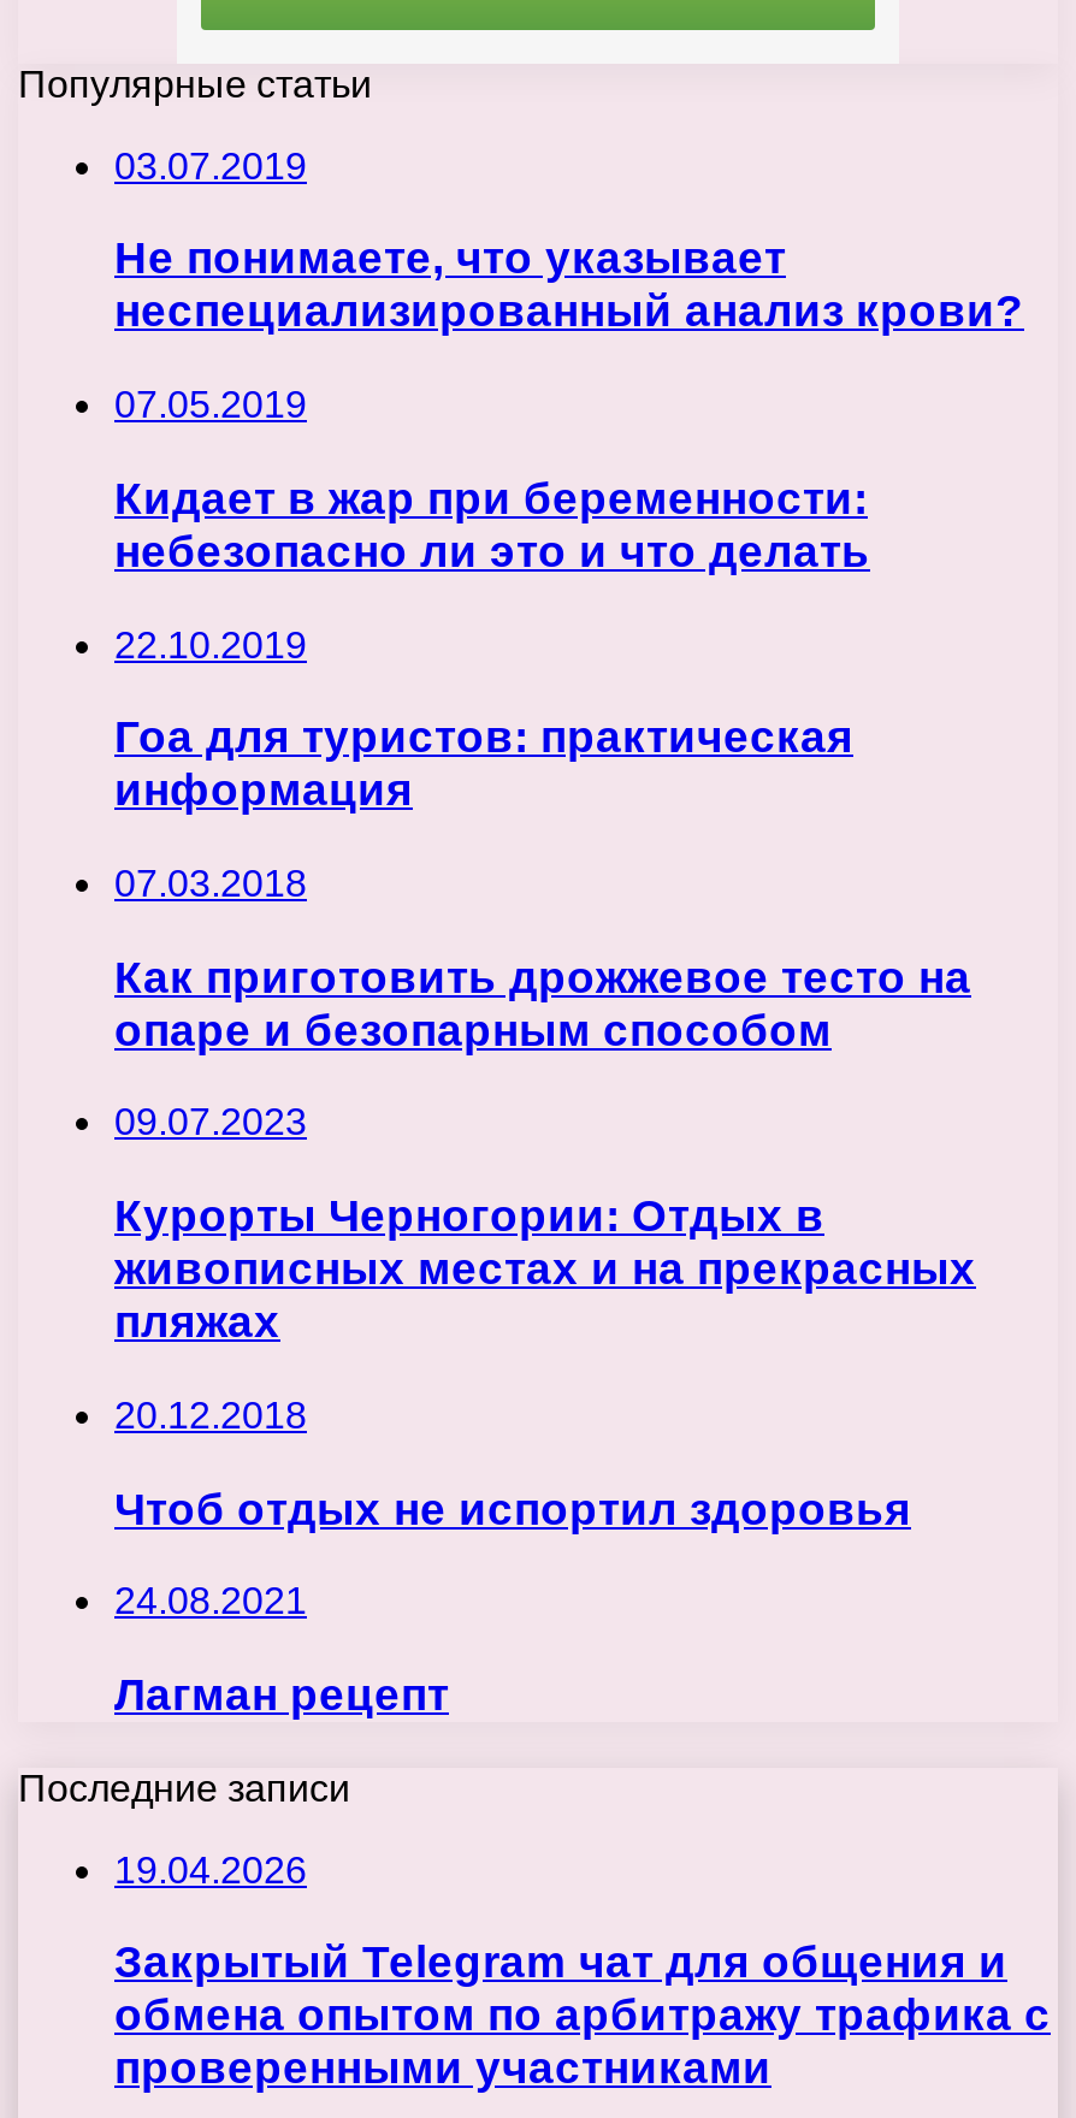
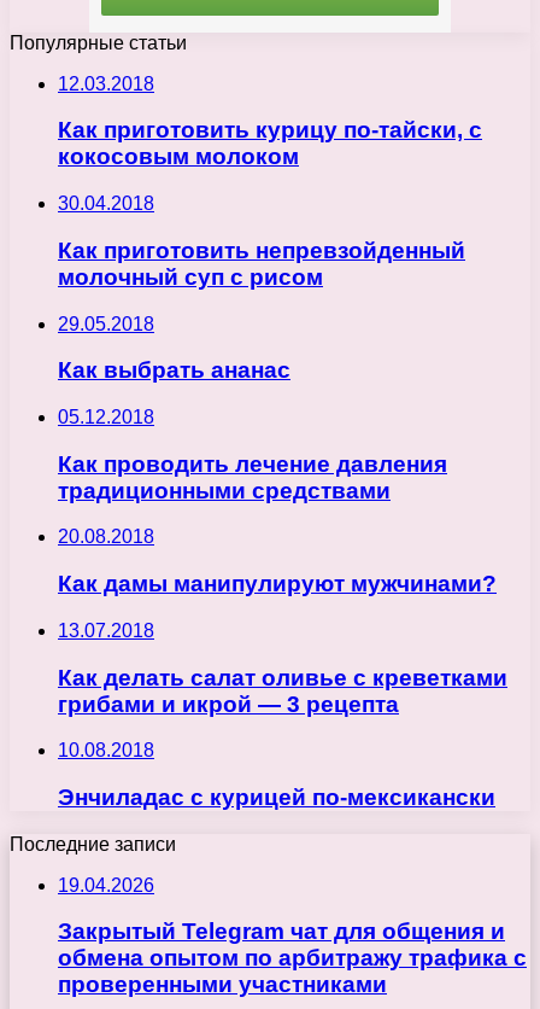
[114,145,307,186] 03.07.2019 -> [58,73,154,94] 12.03.2018
[114,233,1024,337] Не понимаете, что указывает | неспециализированный анализ крови? -> [58,118,482,169] Как приготовить курицу по-тайски, с | кокосовым молоком
[114,384,307,425] 07.05.2019 -> [58,193,154,214] 30.04.2018
[114,472,870,576] Кидает в жар при беременности: | небезопасно ли это и что делать -> [58,238,465,289] Как приготовить непревзойденный | молочный суп с рисом
[114,624,307,665] 22.10.2019 -> [58,313,154,334] 29.05.2018
[114,712,853,815] Гоа для туристов: практическая | информация -> [58,358,290,383] Как выбрать ананас
[114,863,307,904] 07.03.2018 -> [58,407,154,427] 05.12.2018
[114,951,971,1055] Как приготовить дрожжевое тесто на | опаре и безопарным способом -> [58,451,447,503] Как проводить лечение давления | традиционными средствами
[114,1102,307,1143] 09.07.2023 -> [58,527,154,547] 20.08.2018
[114,1191,976,1347] Курорты Черногории: Отдых в | живописных местах и на прекрасных | пляжах -> [58,571,497,596] Как дамы манипулируют мужчинами?
[114,1395,307,1435] 20.12.2018 -> [58,620,154,641] 13.07.2018
[114,1483,911,1533] Чтоб отдых не испортил здоровья -> [58,665,507,716] Как делать салат оливье с креветками | грибами и икрой — 3 рецепта
[114,1581,307,1622] 24.08.2021 -> [58,740,154,761] 10.08.2018
[114,1669,449,1720] Лагман рецепт -> [58,785,495,810] Энчиладас с курицей по-мексикански

